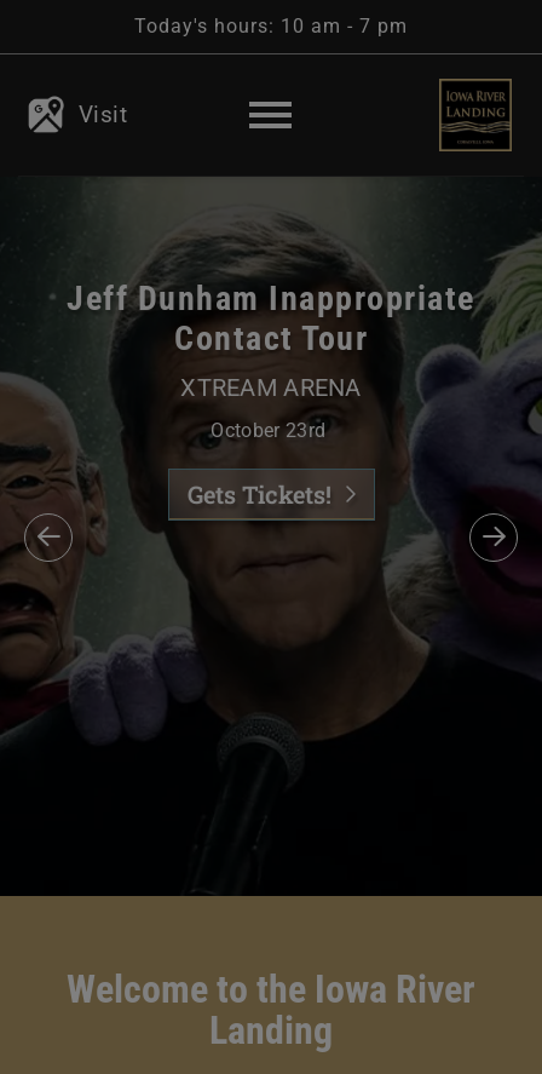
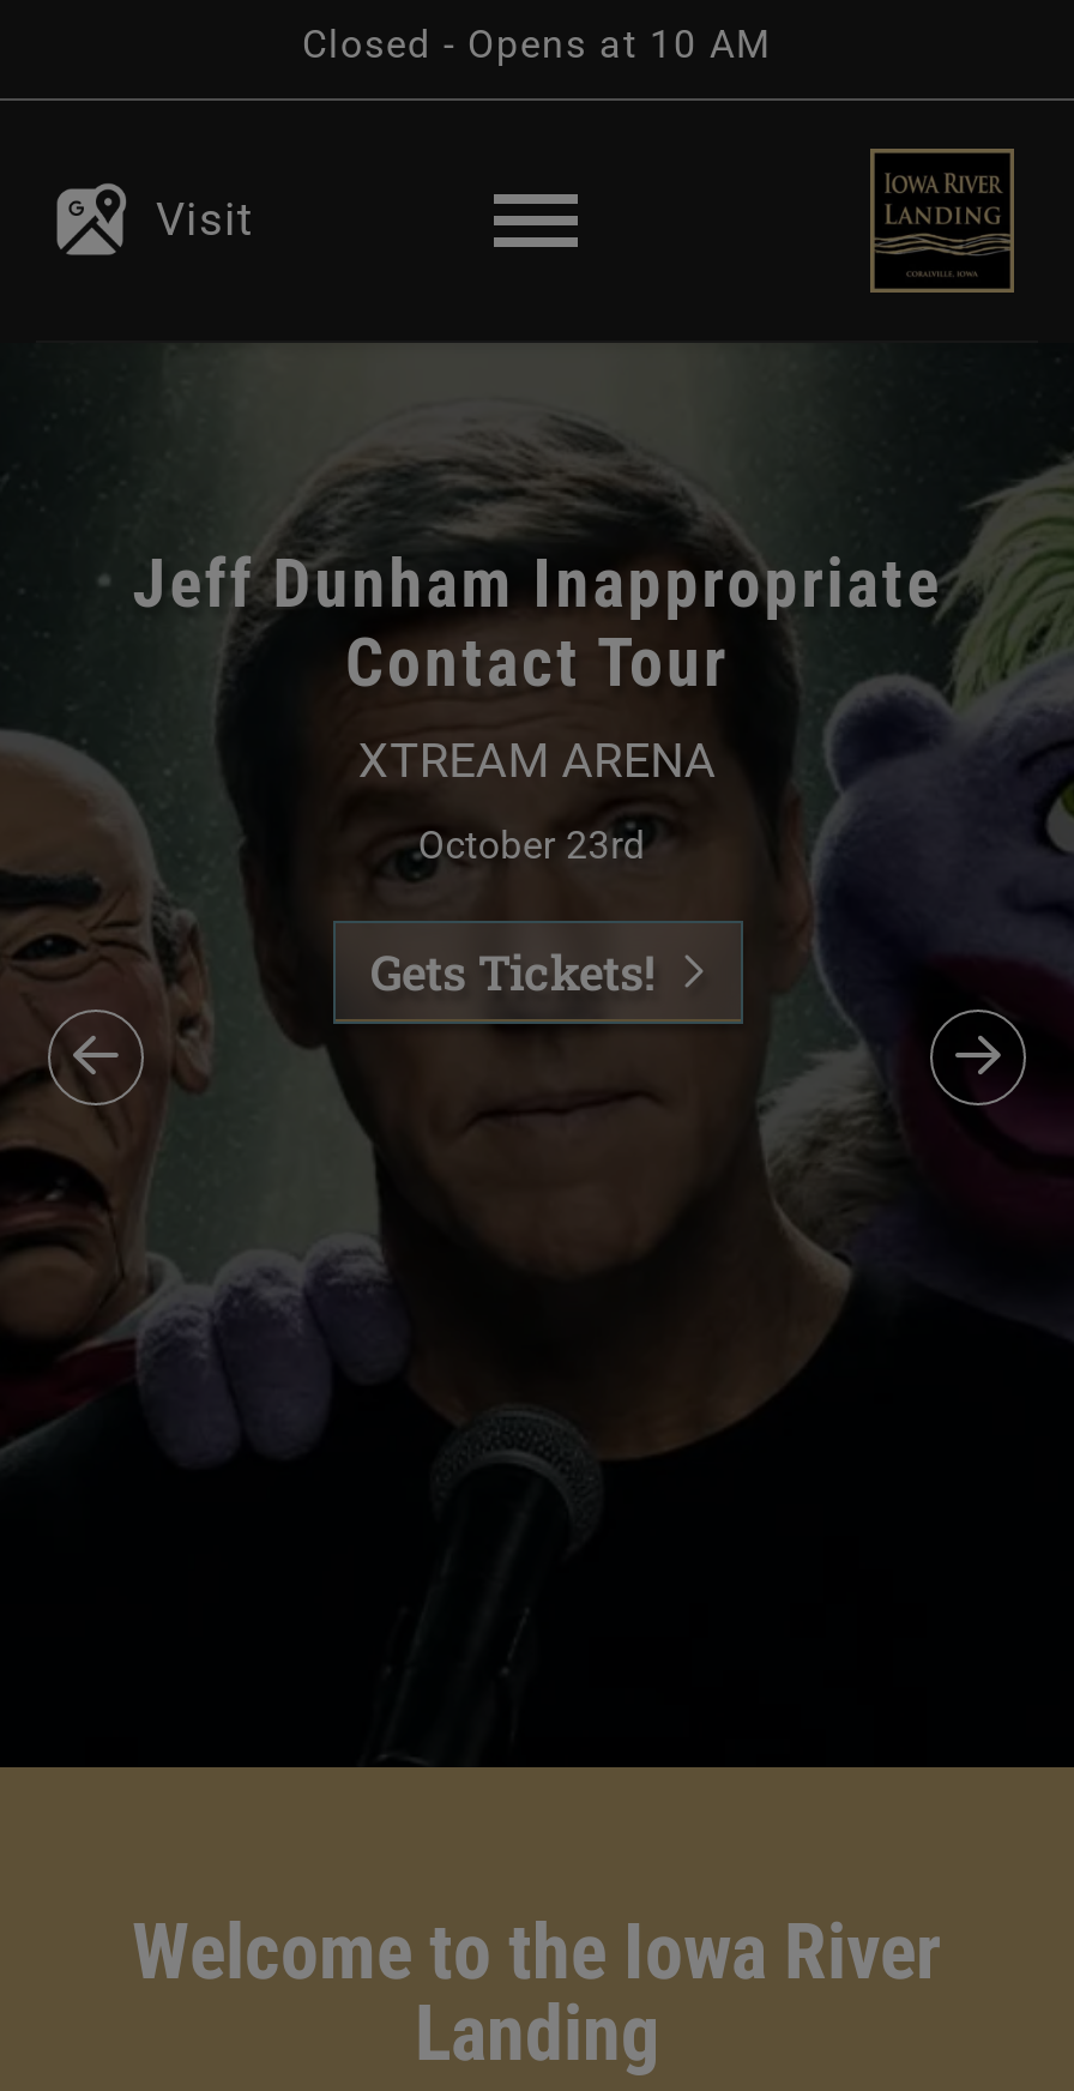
[134,15,408,38] Today's hours: 10 am - 7 pm -> [302,22,772,67] Closed - Opens at 10 AM

